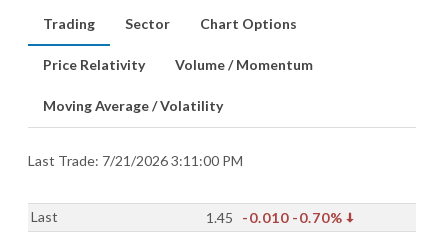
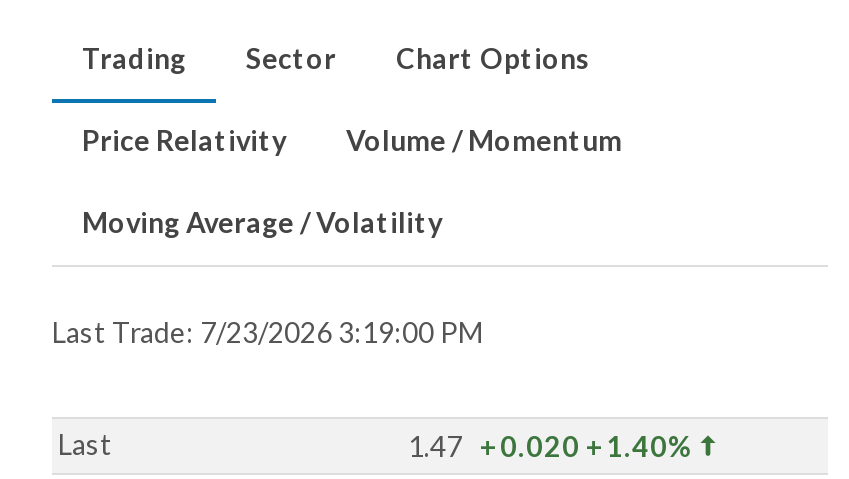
[28,152,243,169] Last Trade: 7/21/2026 3:11:00 PM -> [52,316,482,350] Last Trade: 7/23/2026 3:19:00 PM
[206,209,343,226] 1.45 -0.010 -0.70% -> [408,430,694,464] 1.47 +0.020 +1.40%

